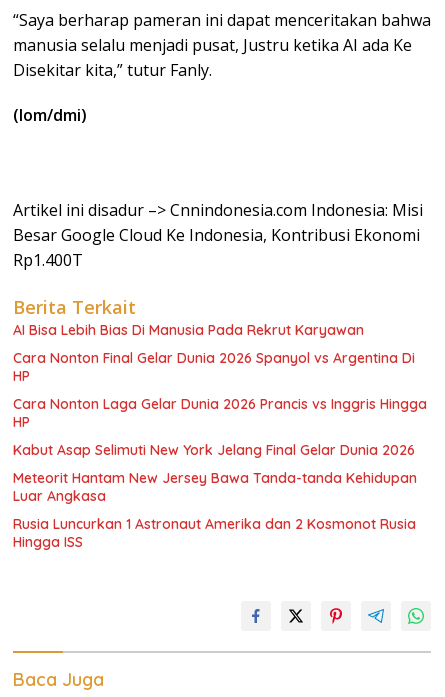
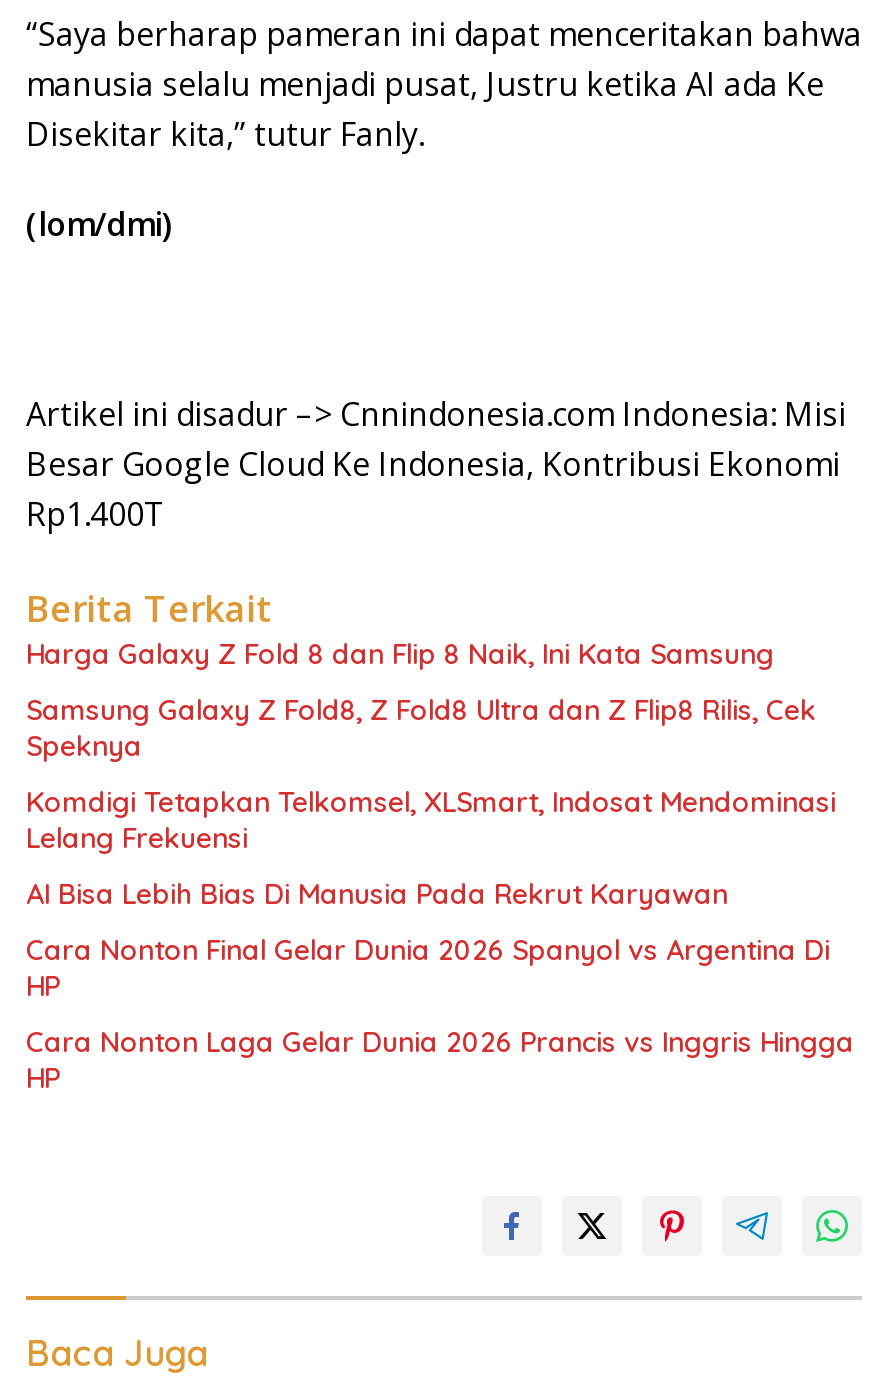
none -> [26,636,836,856] Harga Galaxy Z Fold 8 dan Flip 8 Naik, Ini Kata Samsung | Samsung Galaxy Z Fold8, Z Fold8 Ultra dan Z Flip8 Rilis, Cek | Speknya | Komdigi Tetapkan Telkomsel, XLSmart, Indosat Mendominasi | Lelang Frekuensi
moved [13,321,427,431] -> [26,876,854,1096]: AI Bisa Lebih Bias Di Manusia Pada Rekrut Karyawan | Cara Nonton Final Gelar Dunia 2026 Spanyol vs Argentina Di | HP | Cara Nonton Laga Gelar Dunia 2026 Prancis vs Inggris Hingga | HP
[13,441,417,551] Kabut Asap Selimuti New York Jelang Final Gelar Dunia 2026 | Meteorit Hantam New Jersey Bawa Tanda-tanda Kehidupan | Luar Angkasa | Rusia Luncurkan 1 Astronaut Amerika dan 2 Kosmonot Rusia | Hingga ISS -> none

